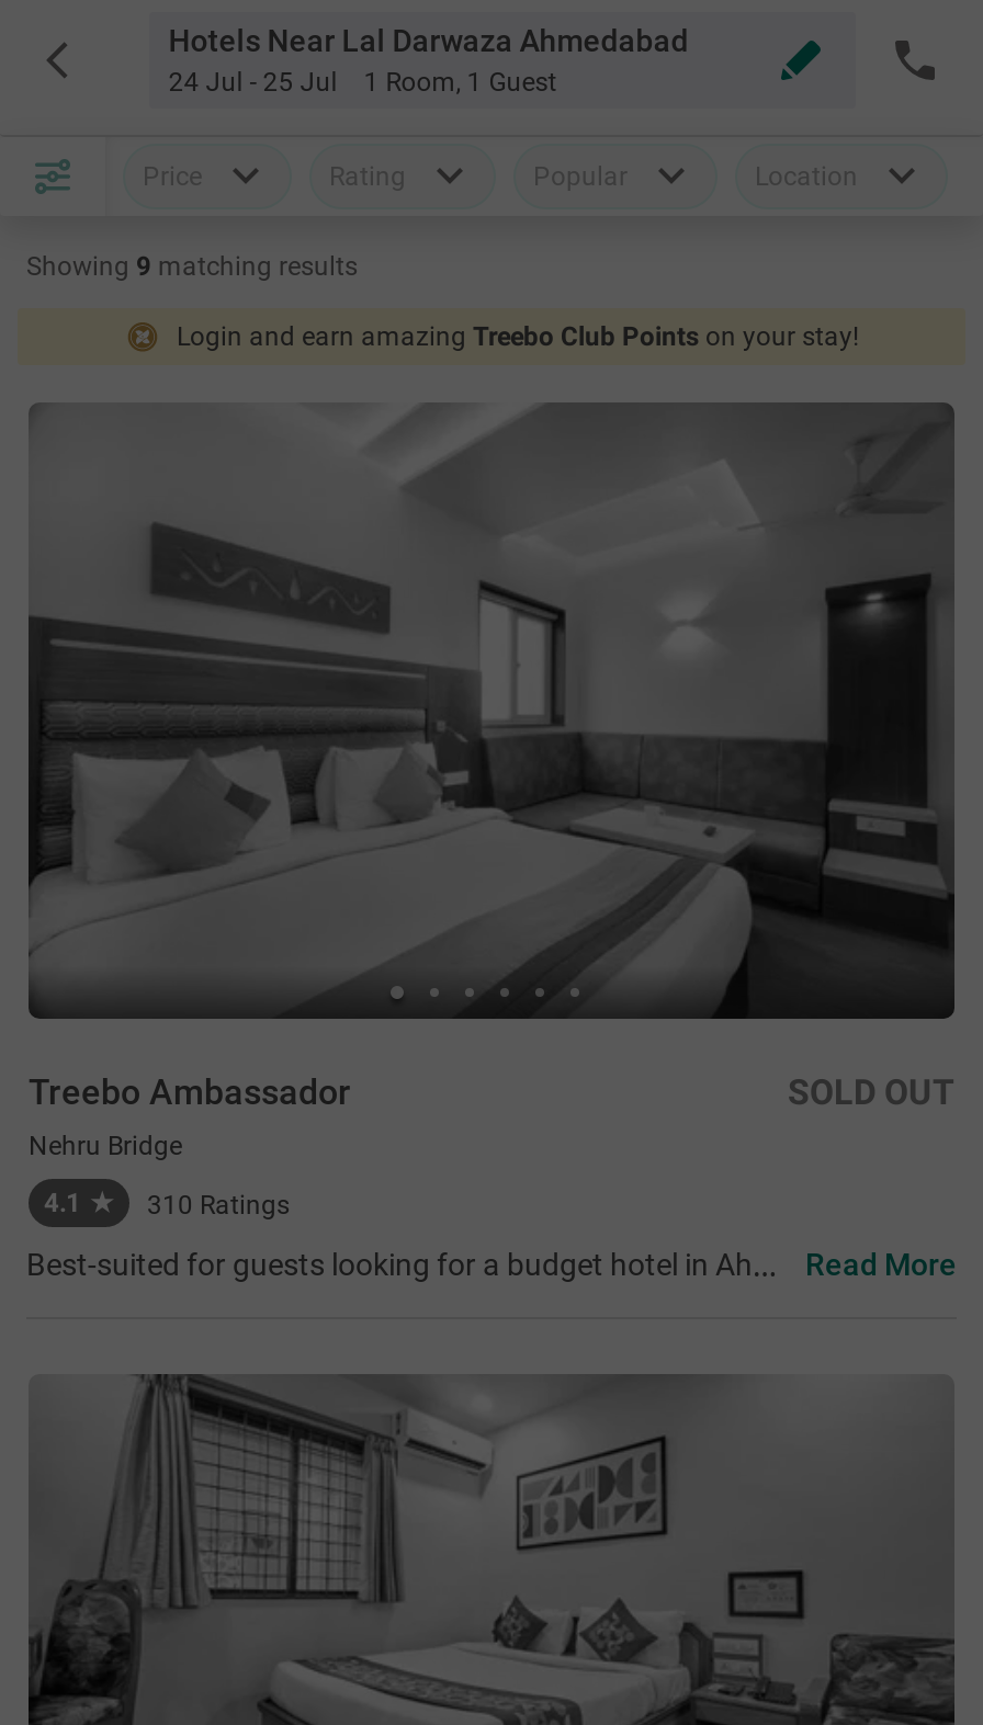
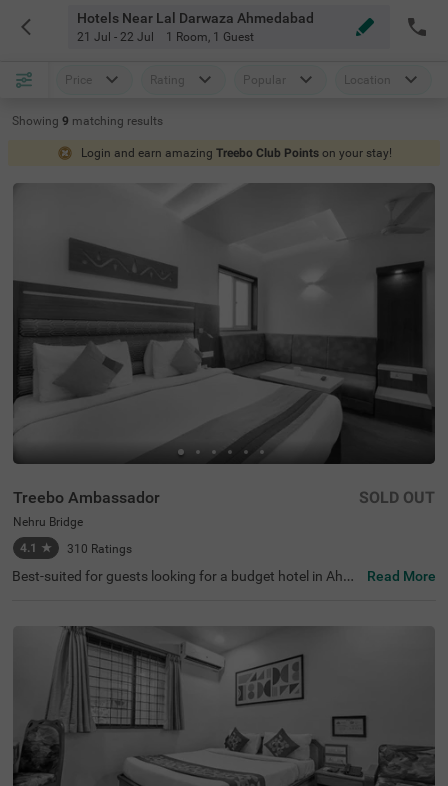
[169,67,557,98] 24 Jul - 25 Jul 1 Room, 1 Guest -> [77,30,254,44] 21 Jul - 22 Jul 1 Room, 1 Guest

